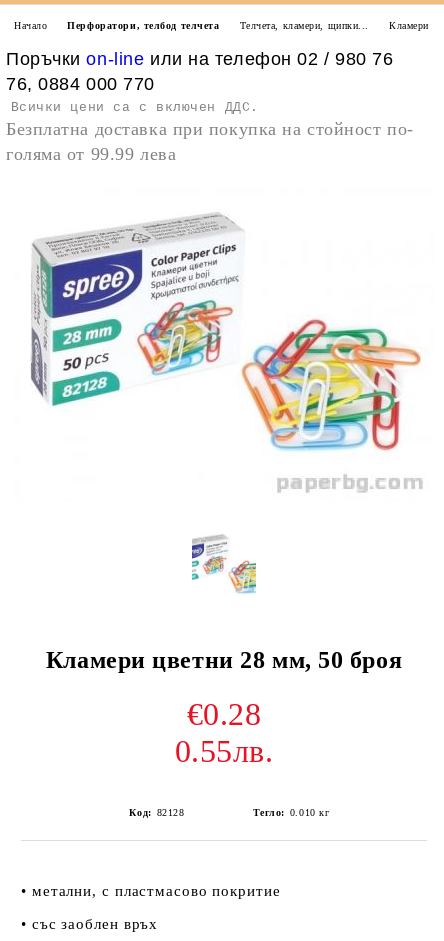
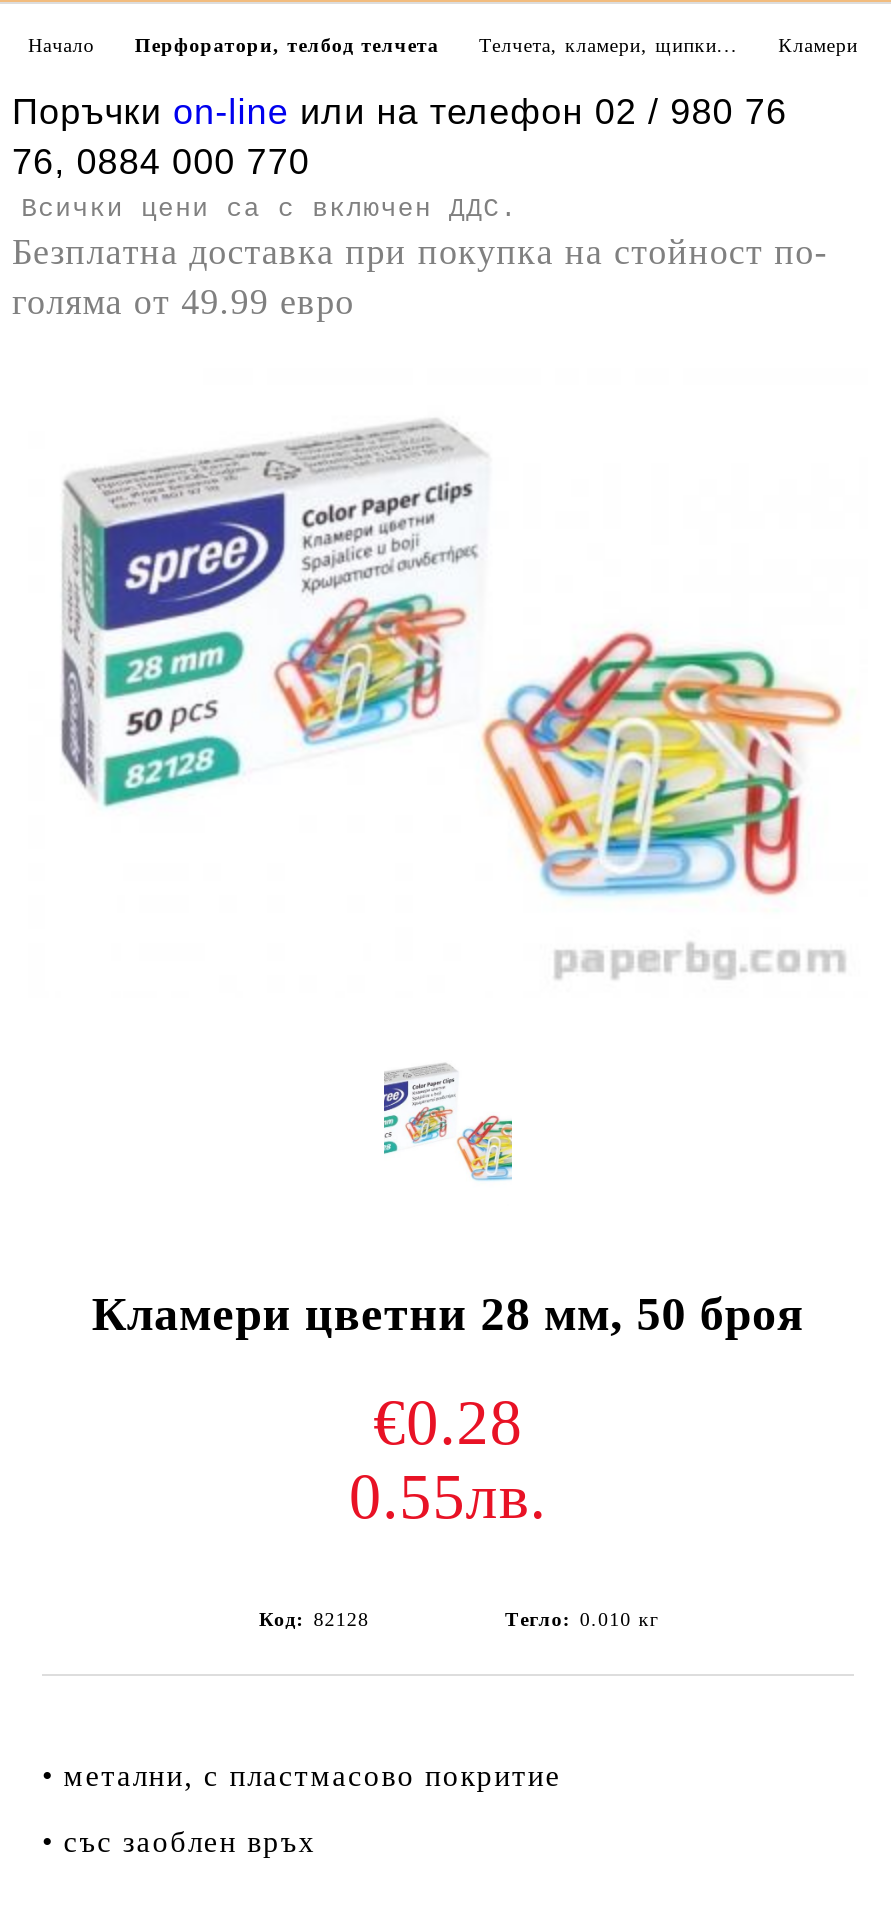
[6,144,176,164] голяма от 99.99 лева -> [12,282,354,322] голяма от 49.99 евро

